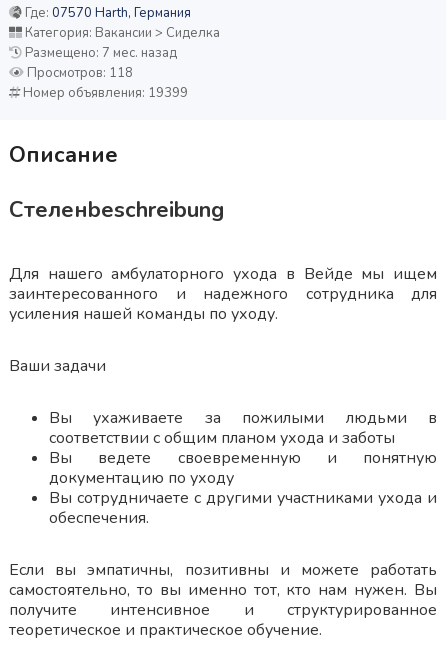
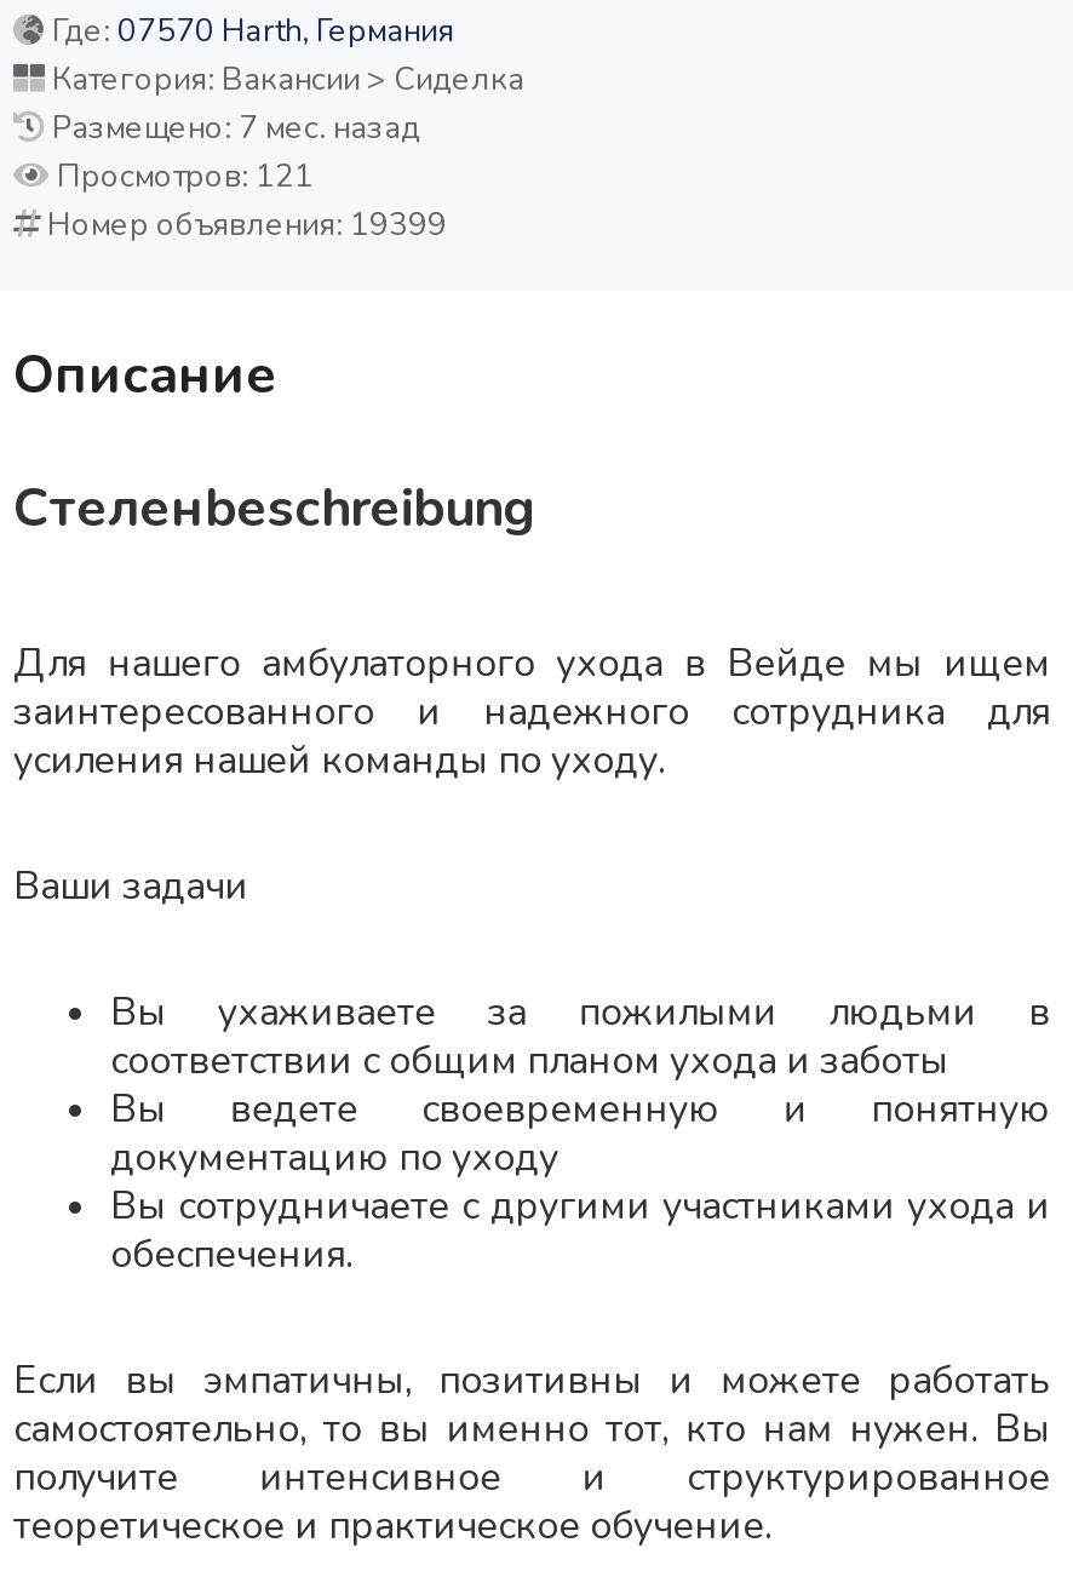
[24,64,133,82] Просмотров: 118 -> [50,155,314,199] Просмотров: 121

